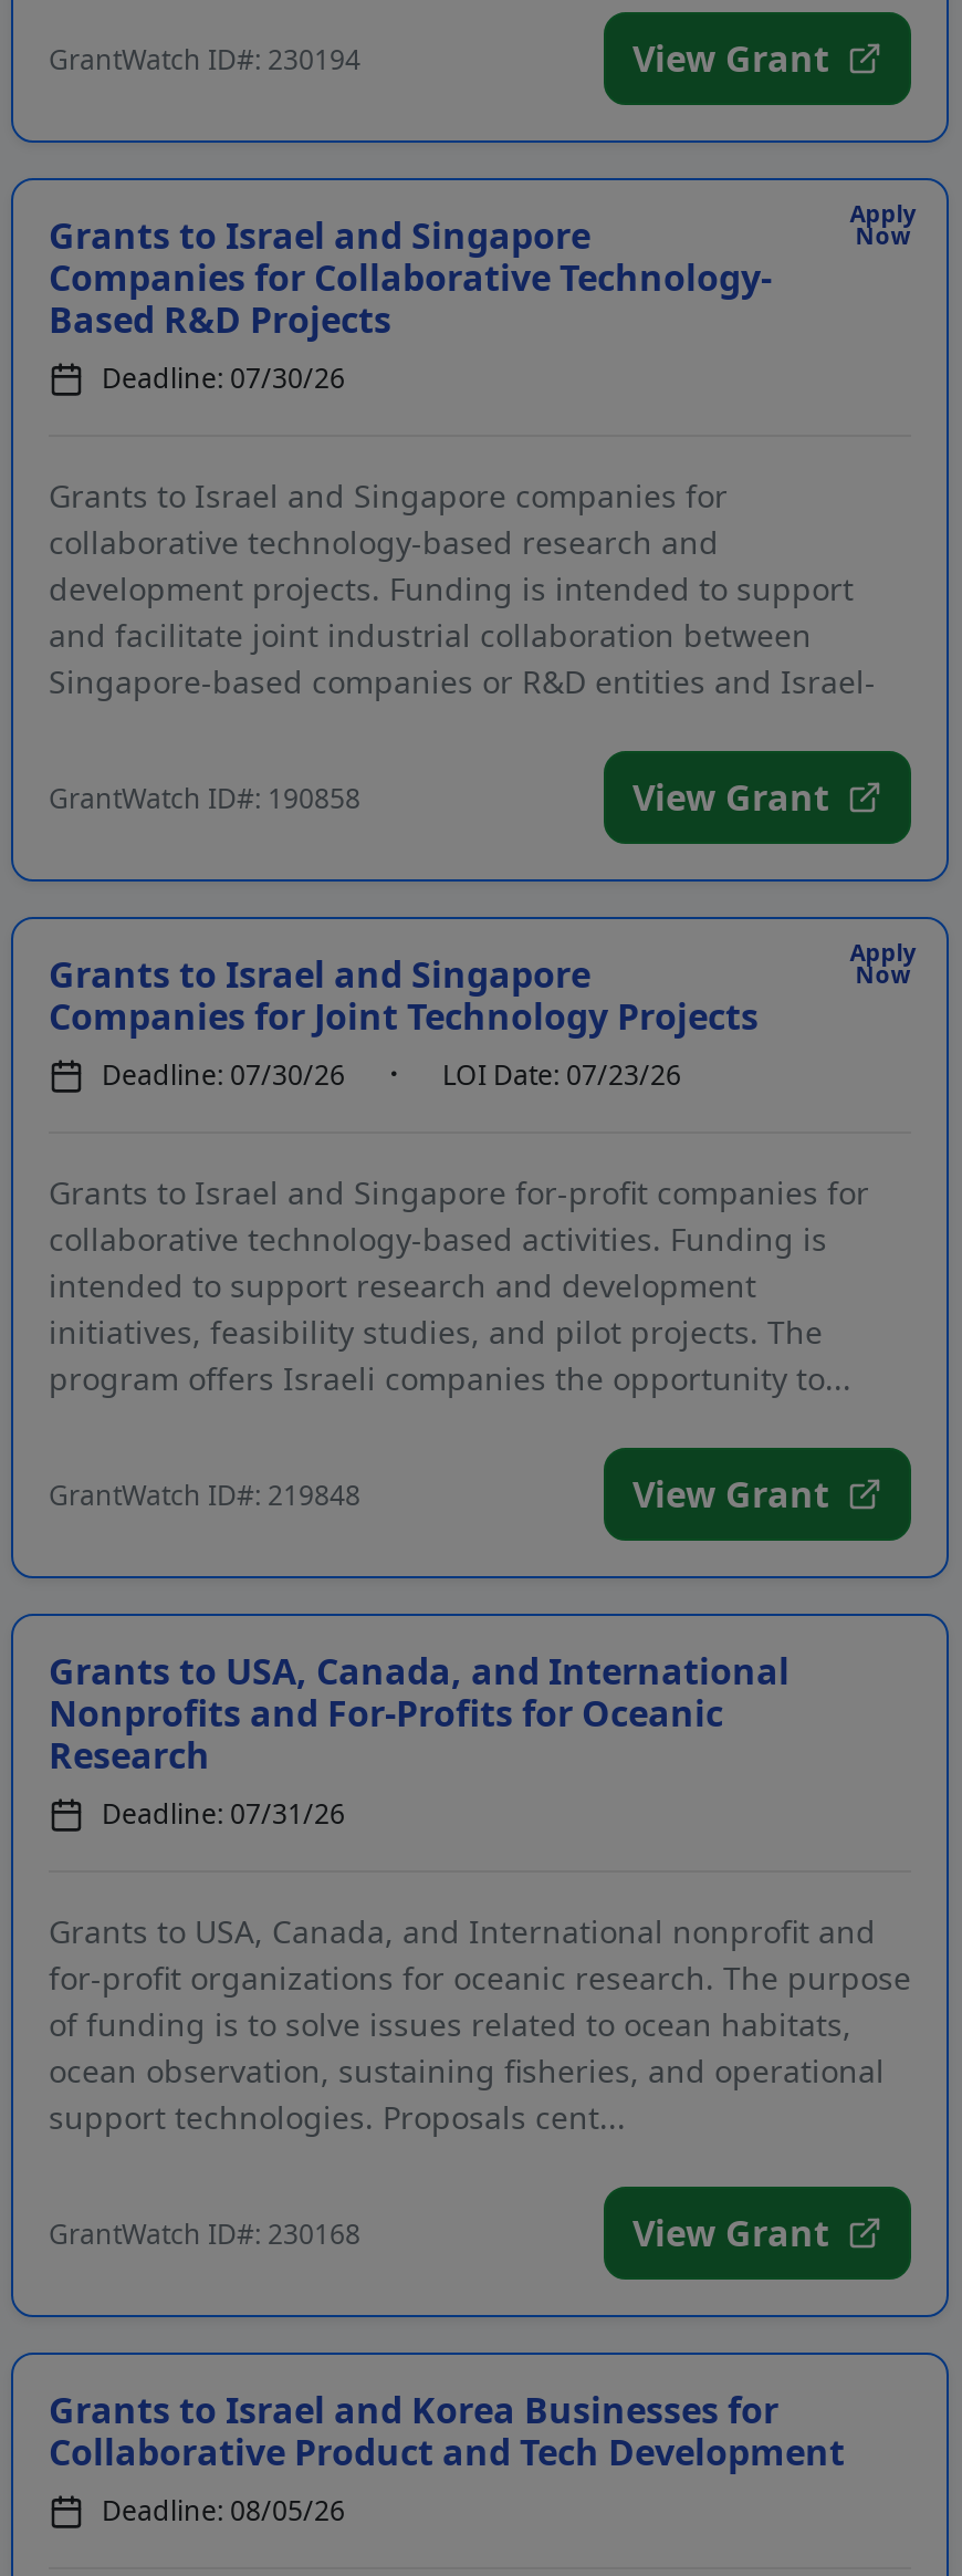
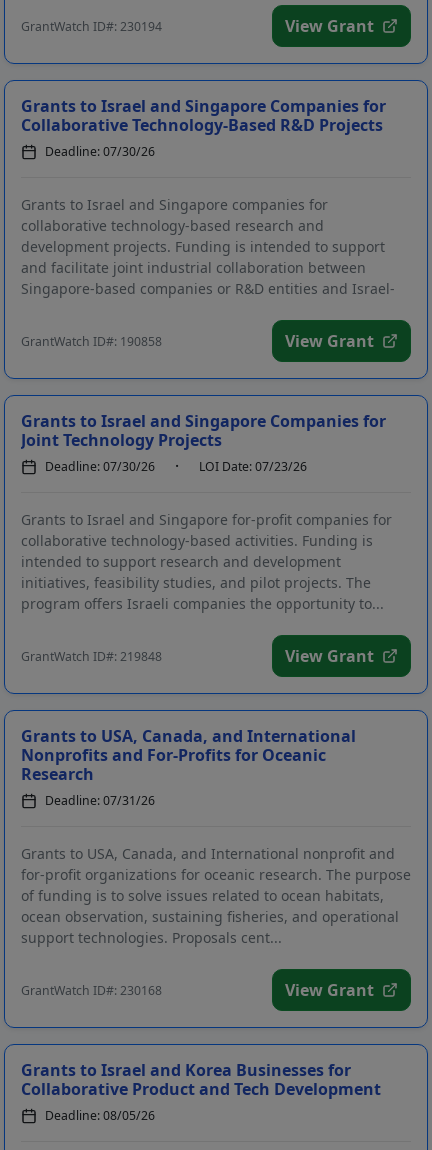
[49,198,916,343] Apply | Now | Grants to Israel and Singapore | Companies for Collaborative Technology- | Based R&D Projects -> [21,94,386,135] Grants to Israel and Singapore Companies for | Collaborative Technology-Based R&D Projects
[49,937,916,1040] Apply | Now | Grants to Israel and Singapore | Companies for Joint Technology Projects -> [21,409,386,450] Grants to Israel and Singapore Companies for | Joint Technology Projects

